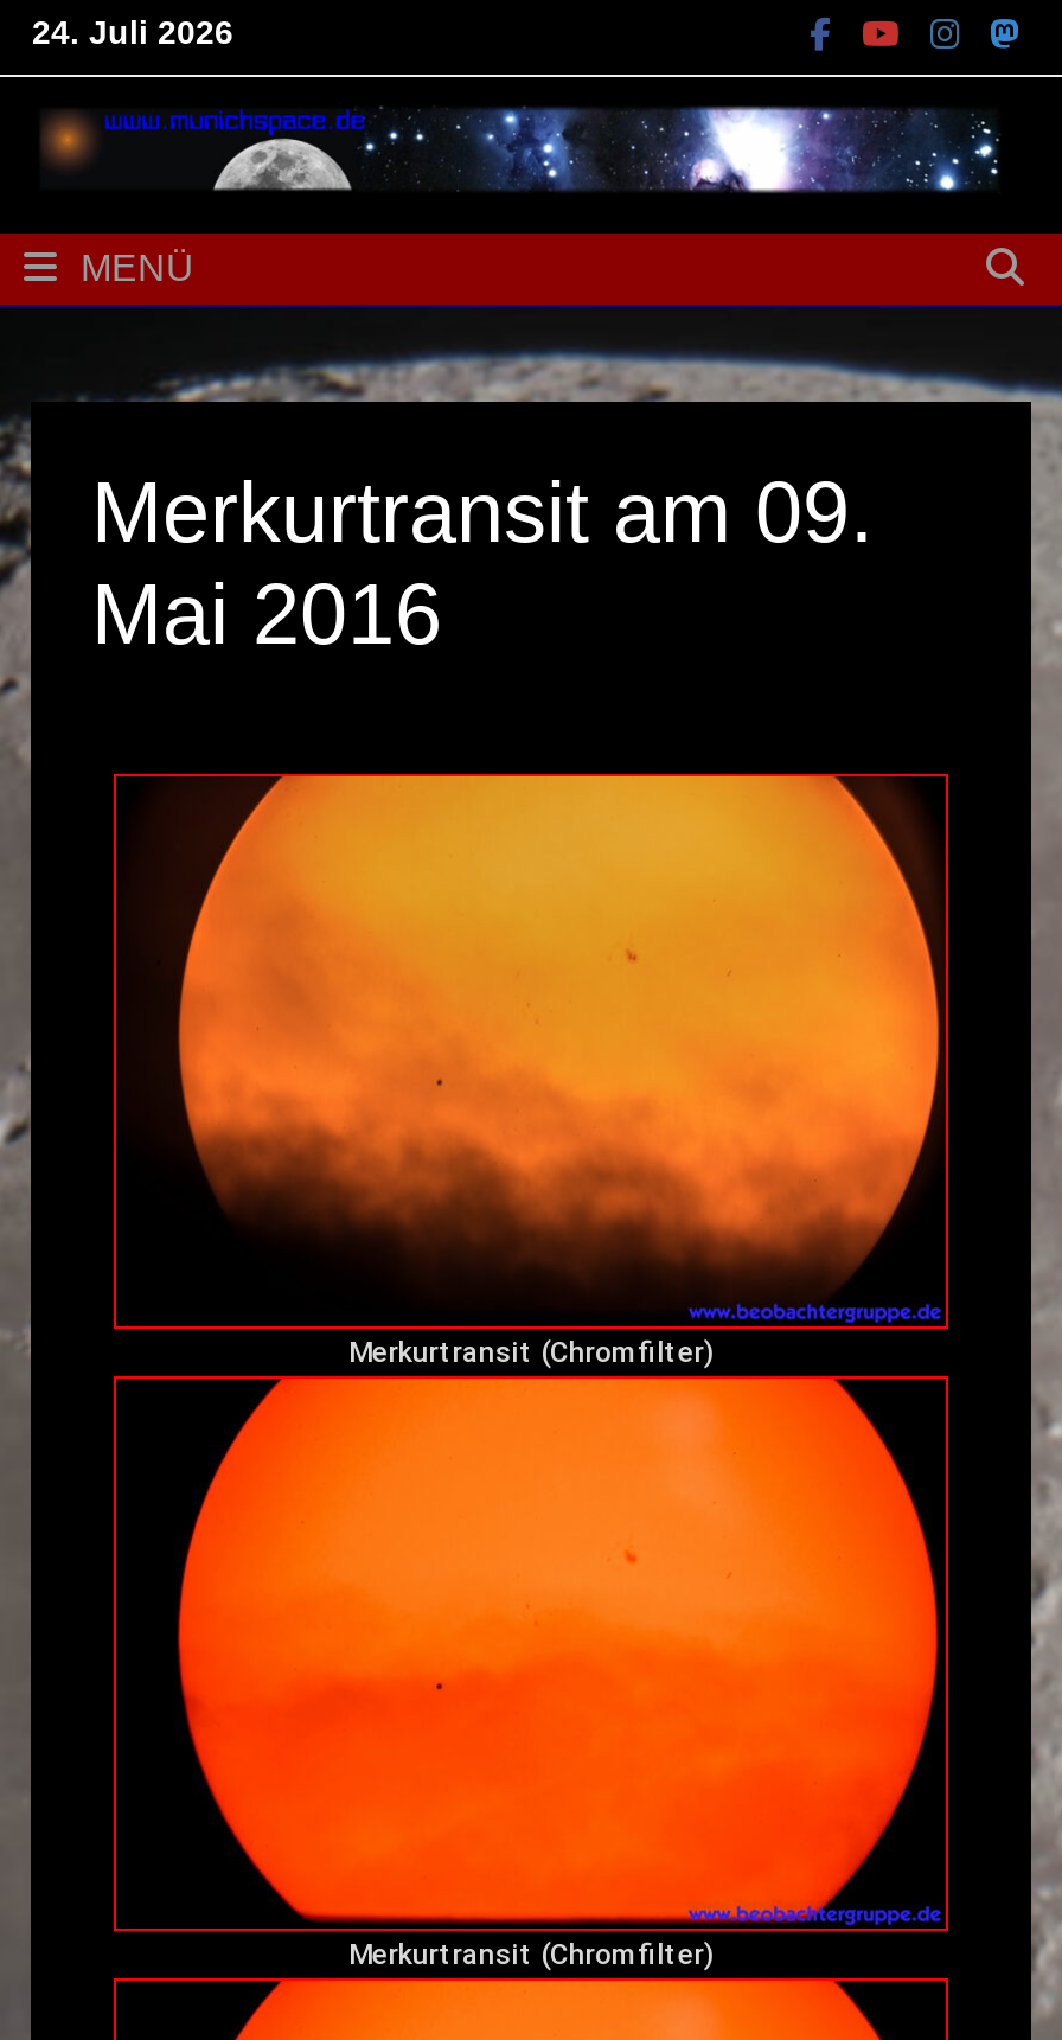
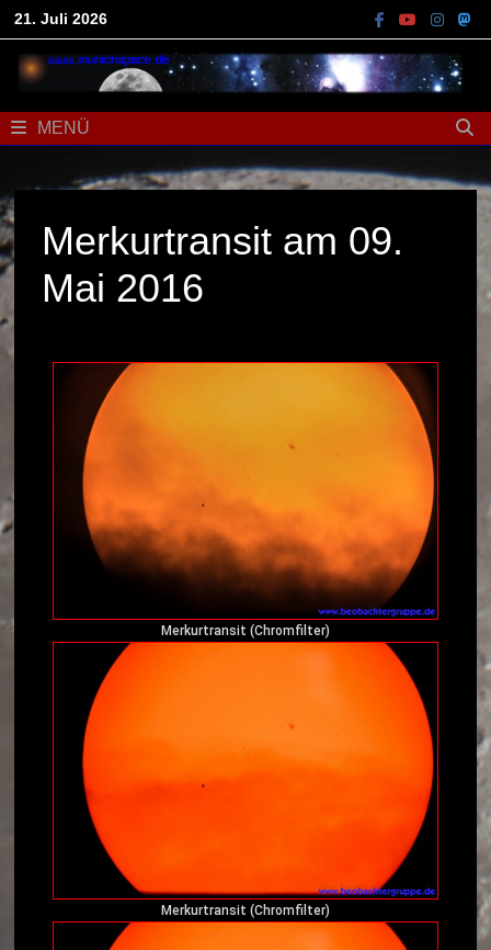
[32,13,233,51] 24. Juli 2026 -> [15,10,108,27] 21. Juli 2026

